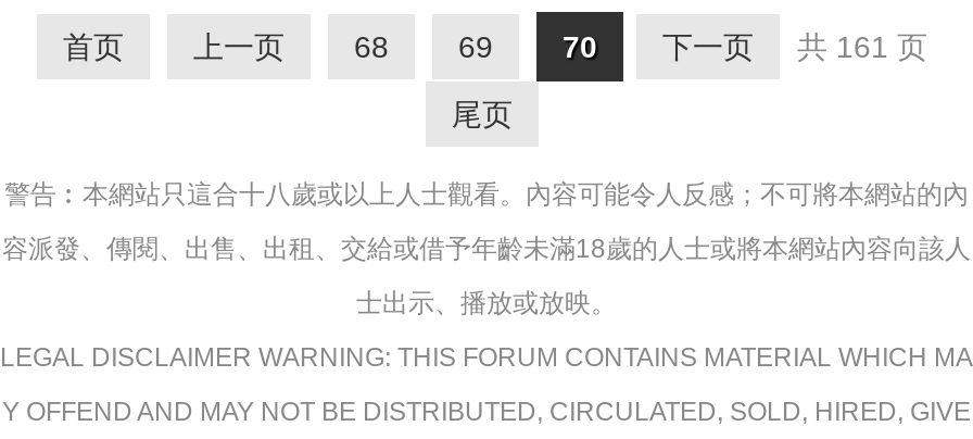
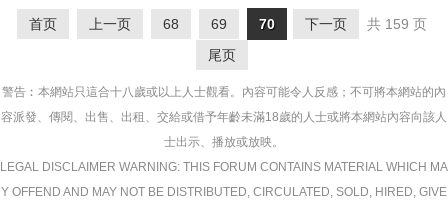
[63,29,936,64] 首页 上一页 68 69 70 下一页 共 161 页 -> [29,16,431,32] 首页 上一页 68 69 70 下一页 共 159 页

